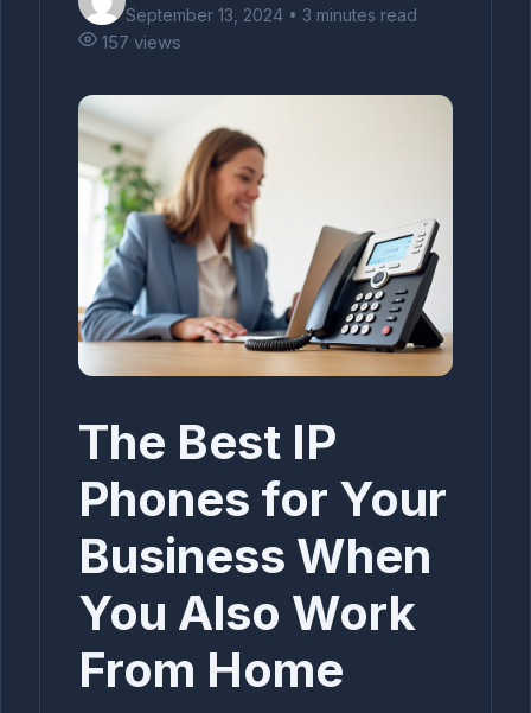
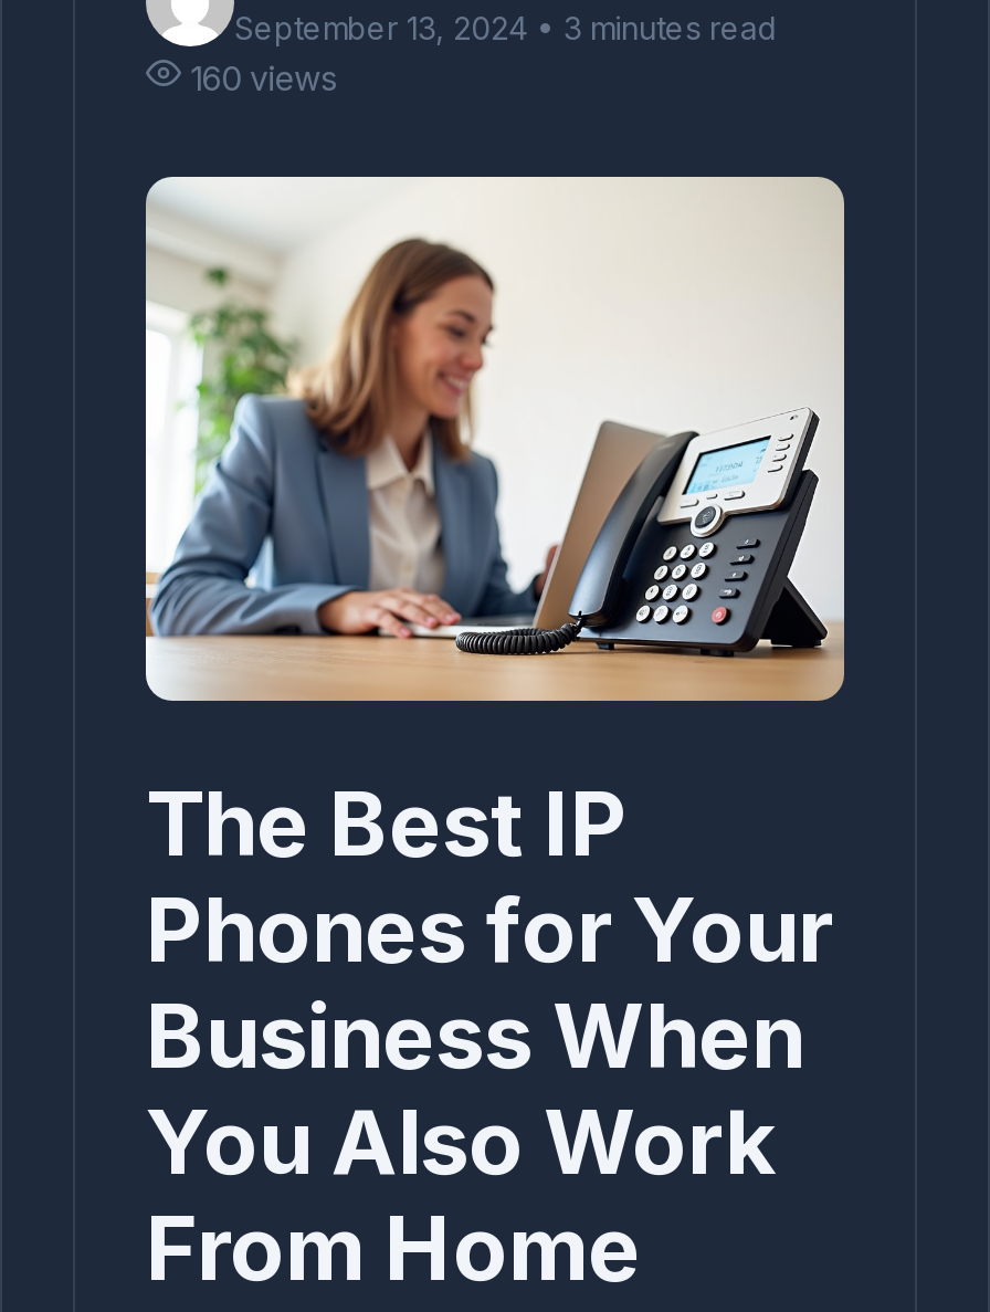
[97,31,181,53] 157 views -> [181,57,338,99] 160 views

